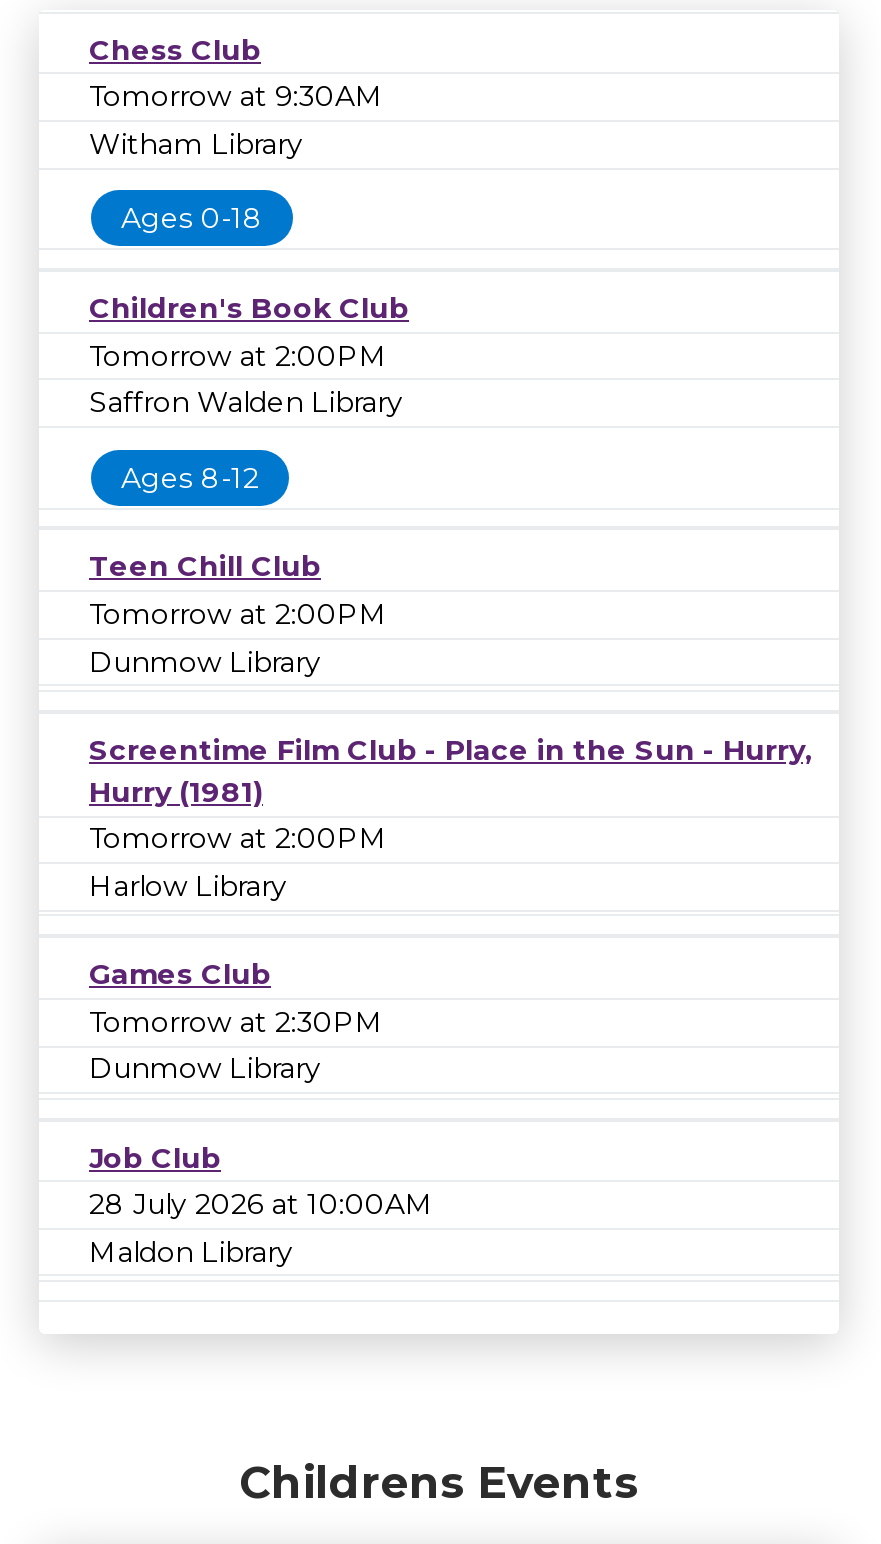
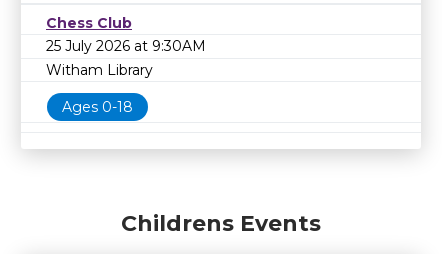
[89,78,383,114] Tomorrow at 9:30AM -> [46,37,206,55] 25 July 2026 at 9:30AM
[89,290,813,1269] Children's Book Club | Tomorrow at 2:00PM | Saffron Walden Library | Ages 8-12 | Teen Chill Club | Tomorrow at 2:00PM | Dunmow Library | Screentime Film Club - Place in the Sun - Hurry, | Hurry (1981) | Tomorrow at 2:00PM | Harlow Library | Games Club | Tomorrow at 2:30PM | Dunmow Library | Job Club | 28 July 2026 at 10:00AM | Maldon Library -> none

